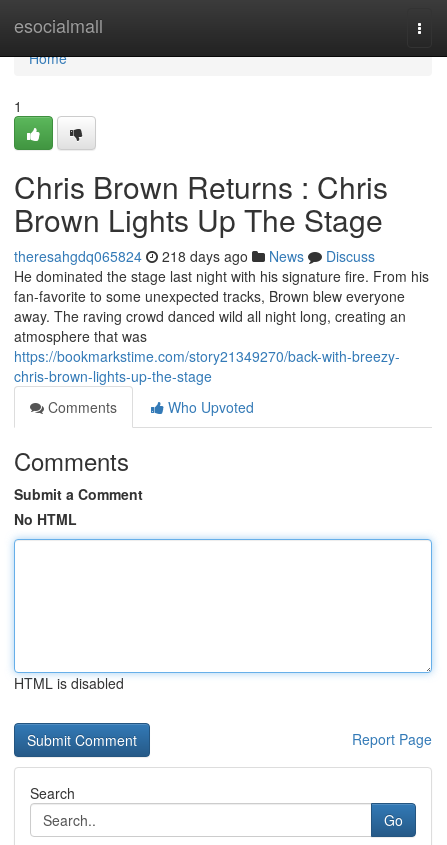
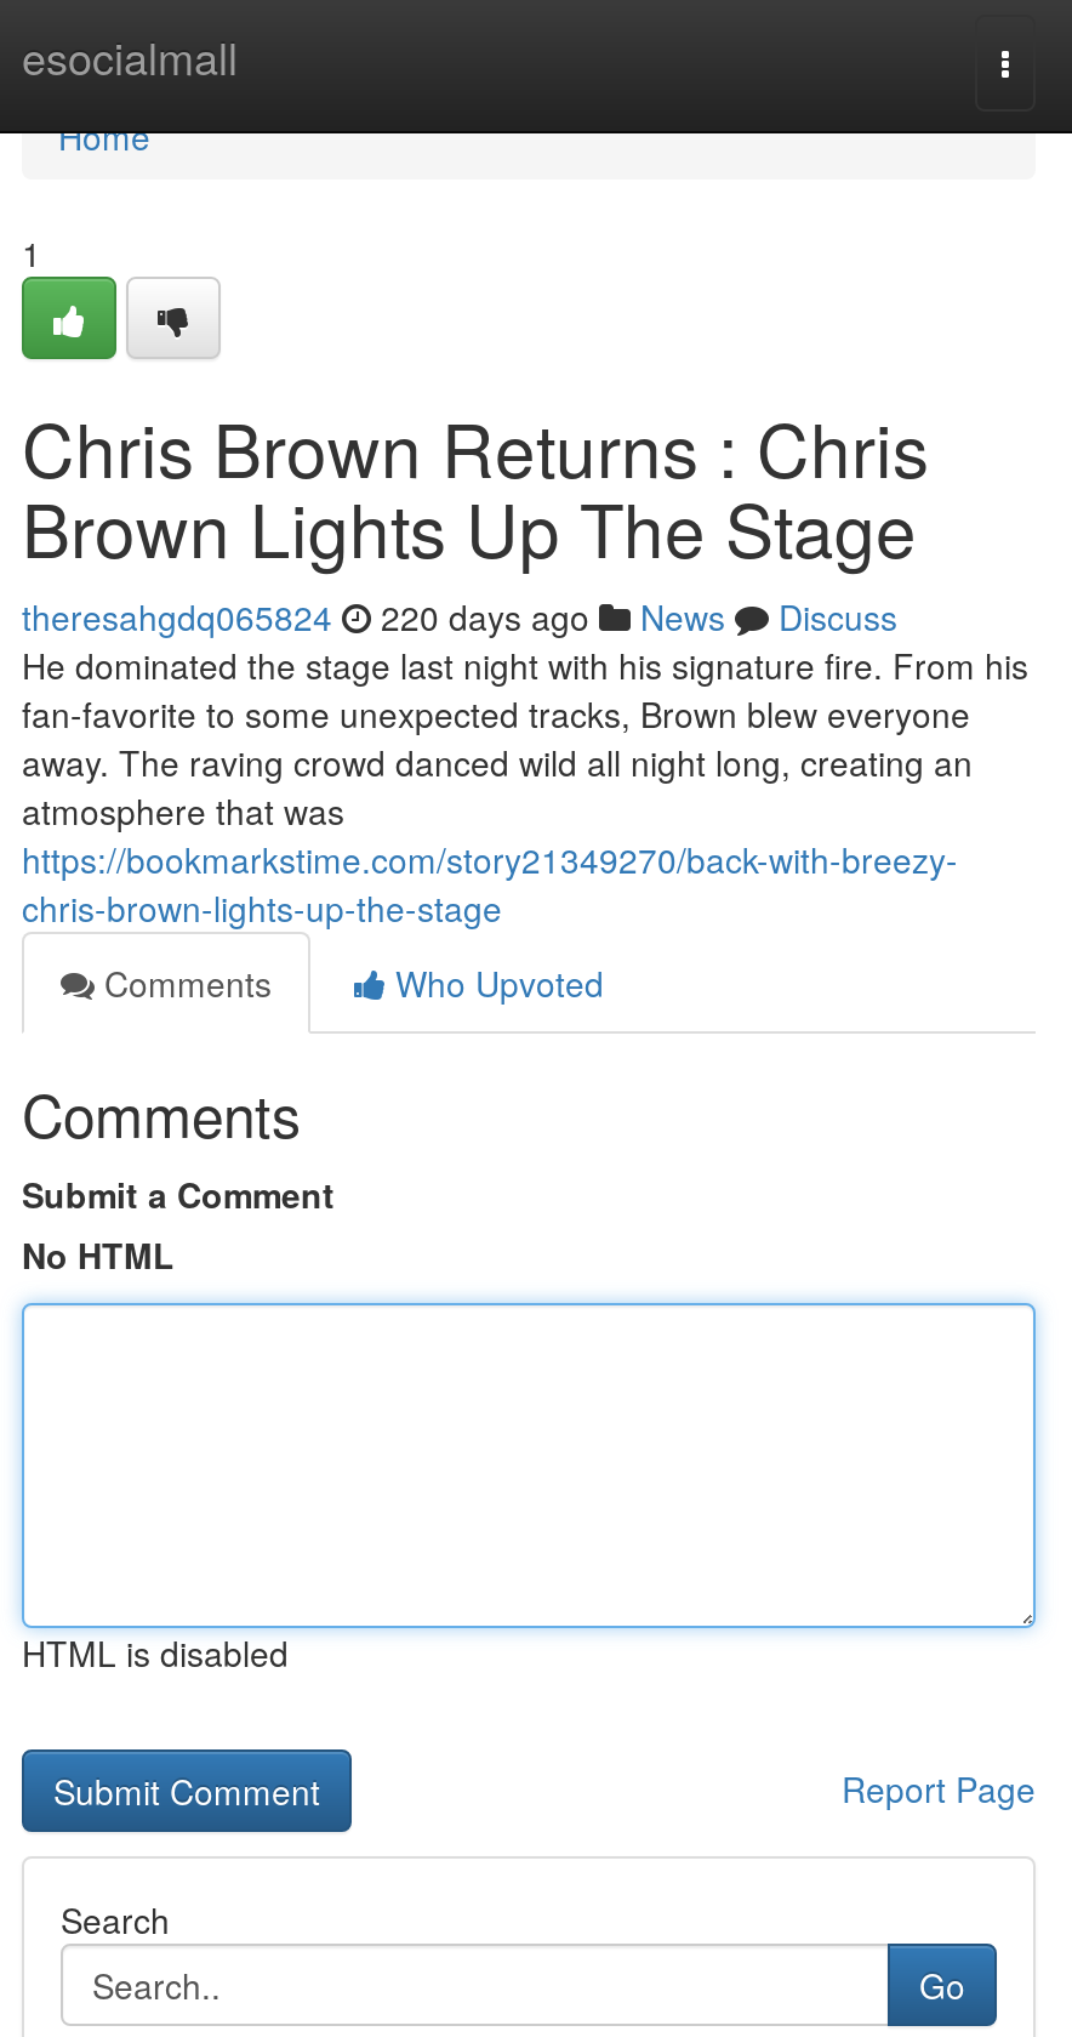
[14,246,375,266] theresahgdq065824 218 days ago News Discuss -> [22,592,897,641] theresahgdq065824 220 days ago News Discuss

